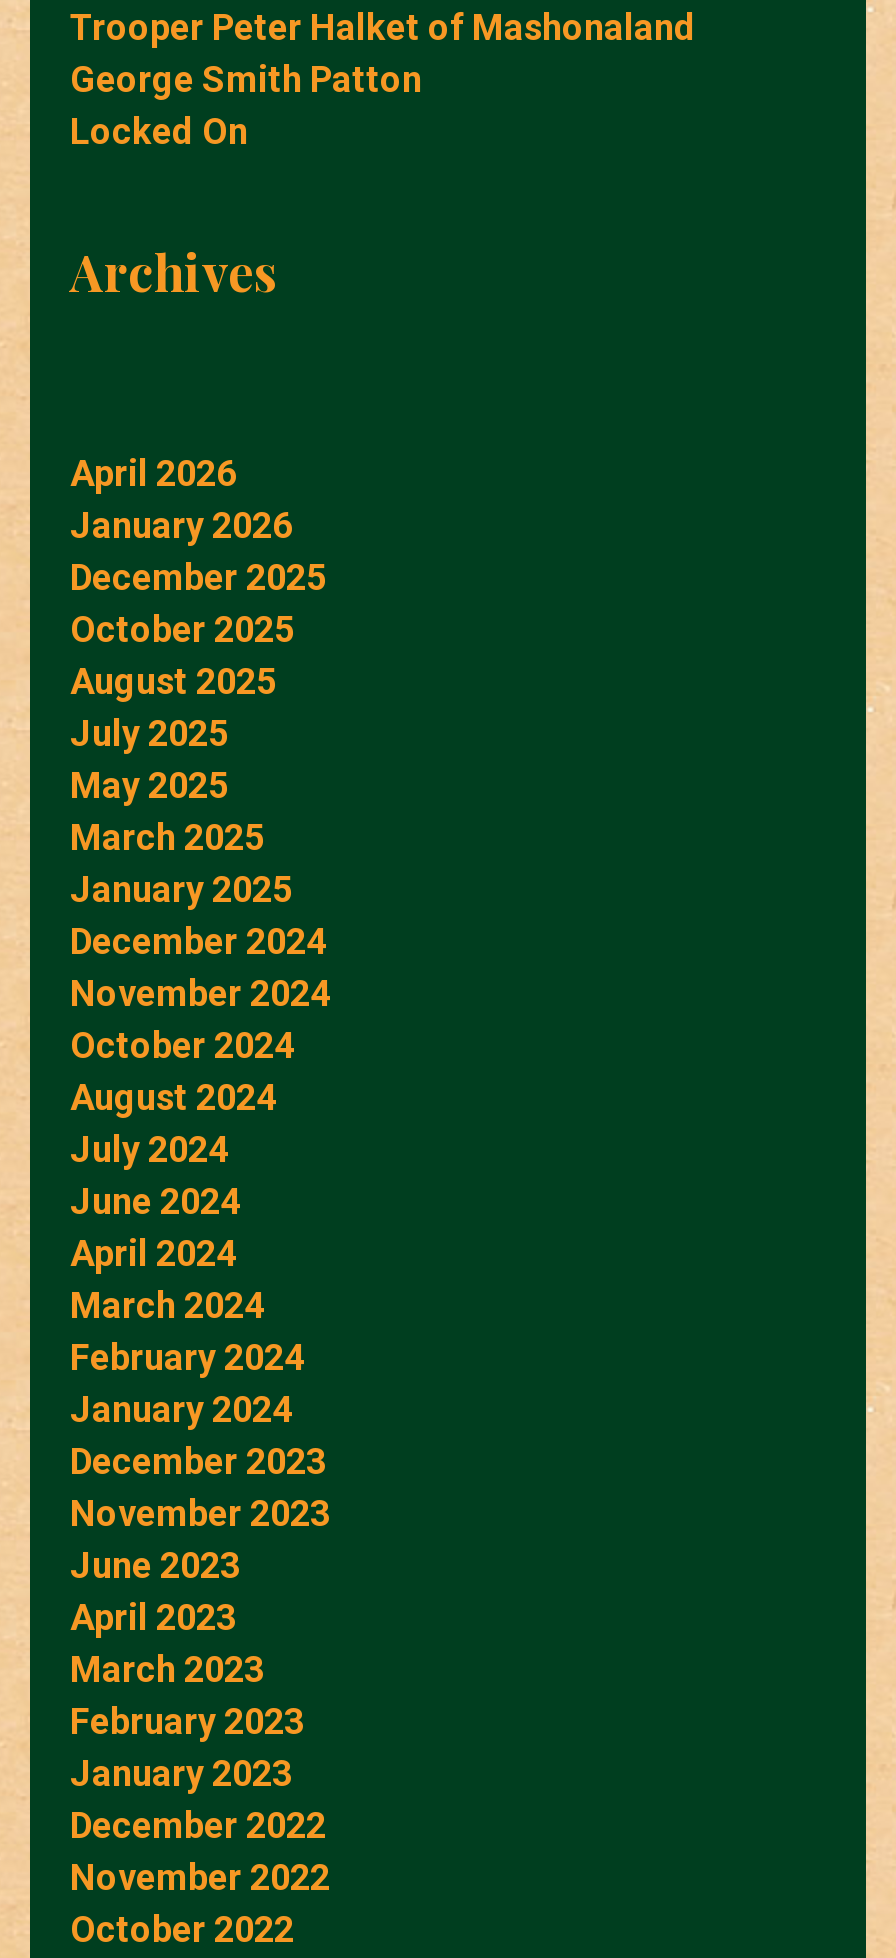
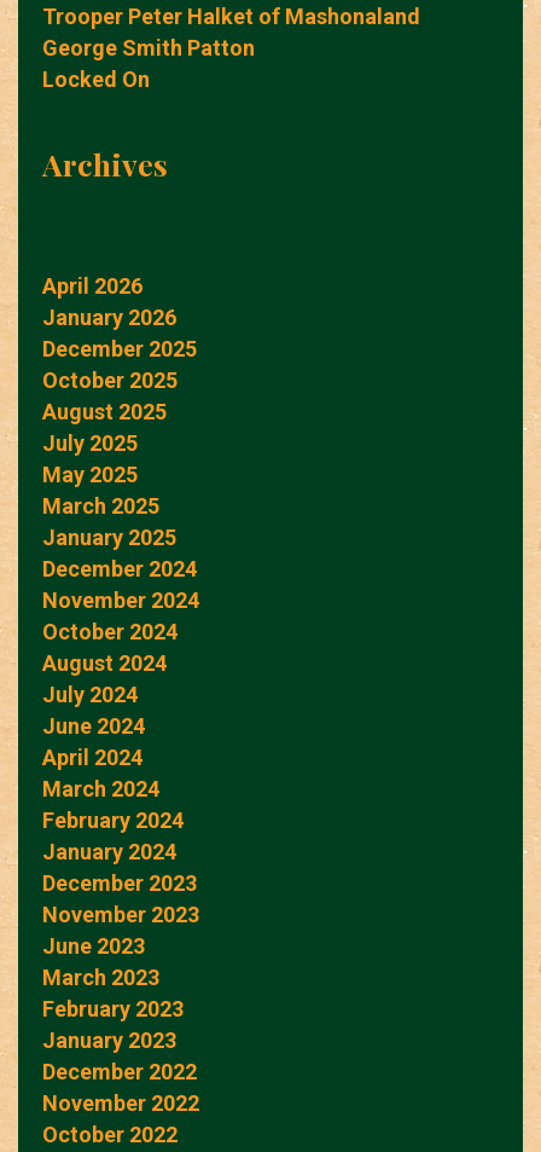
[70,1595,236,1637] April 2023 -> none

